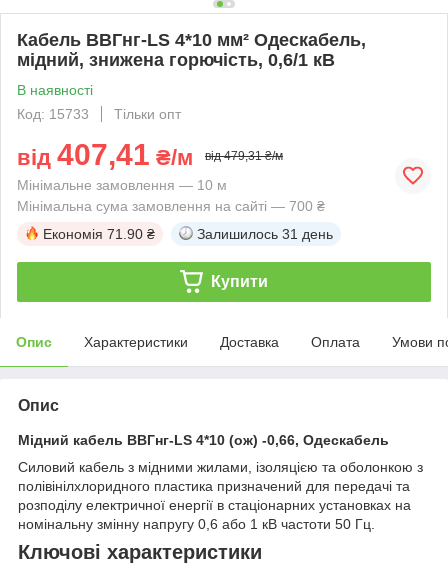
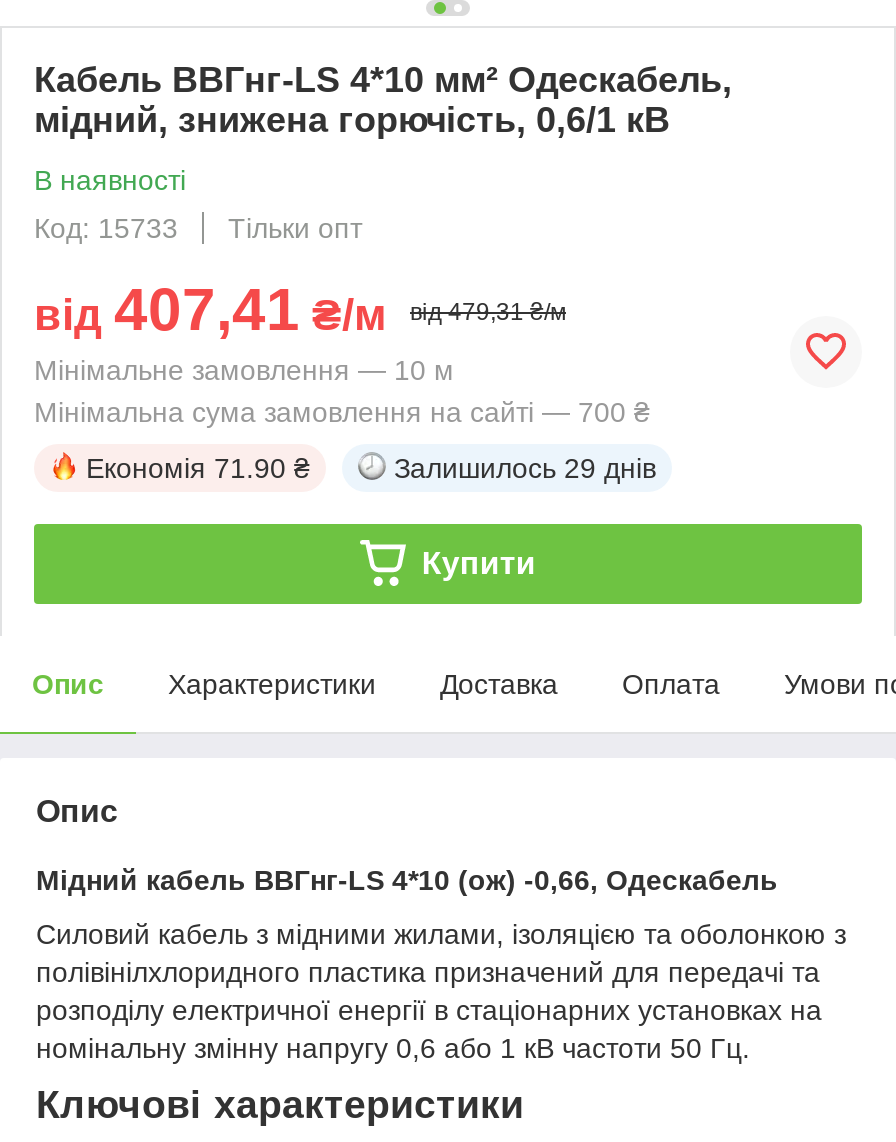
[197,226,333,242] Залишилось 31 день -> [394,452,656,484] Залишилось 29 днів

